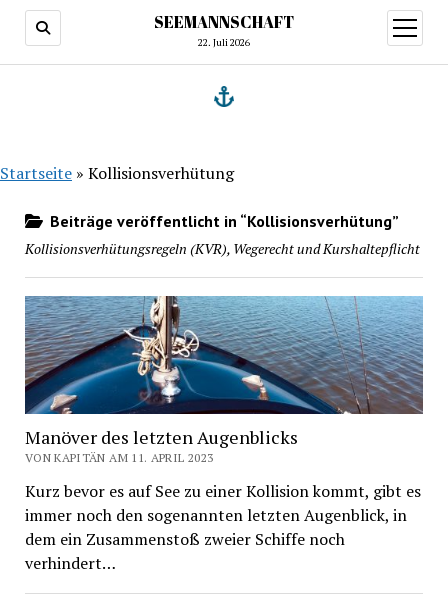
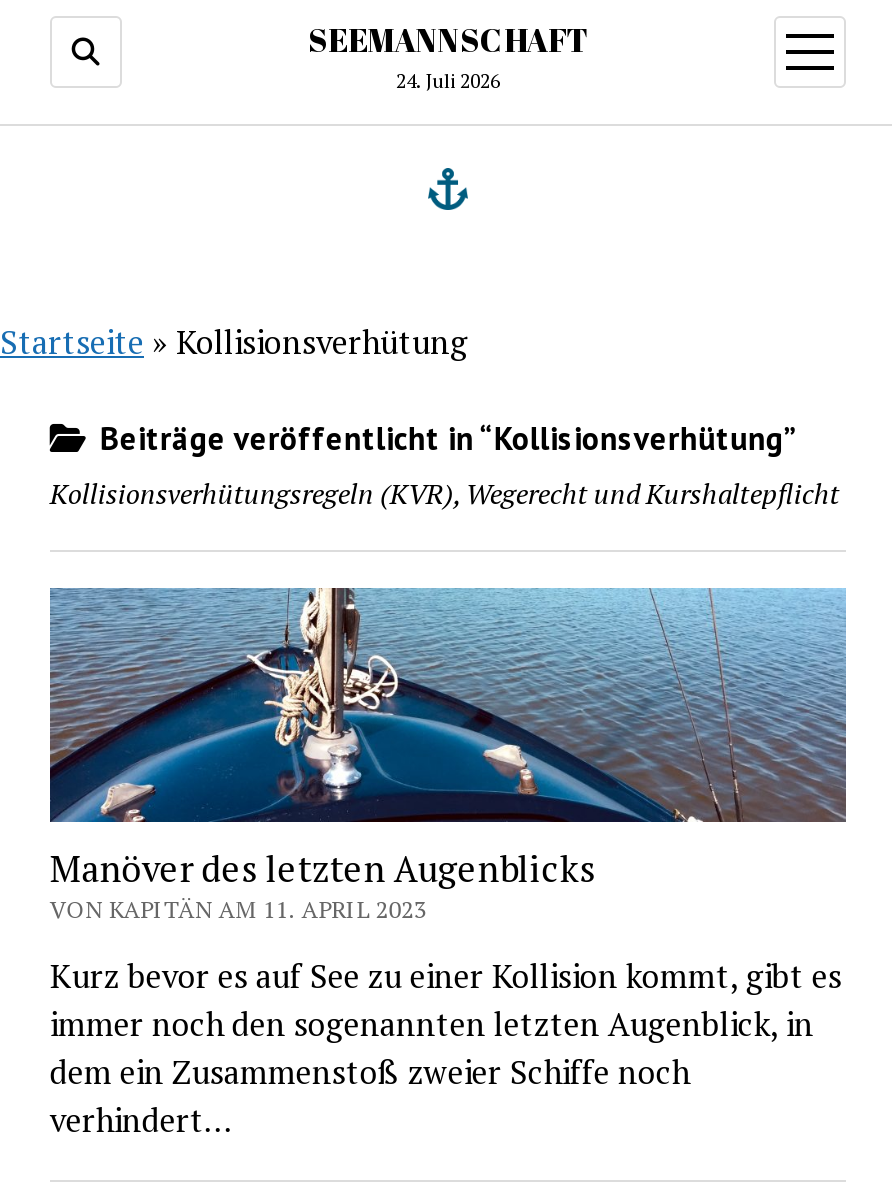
[198,36,250,49] 22. Juli 2026 -> [396,68,500,94] 24. Juli 2026

